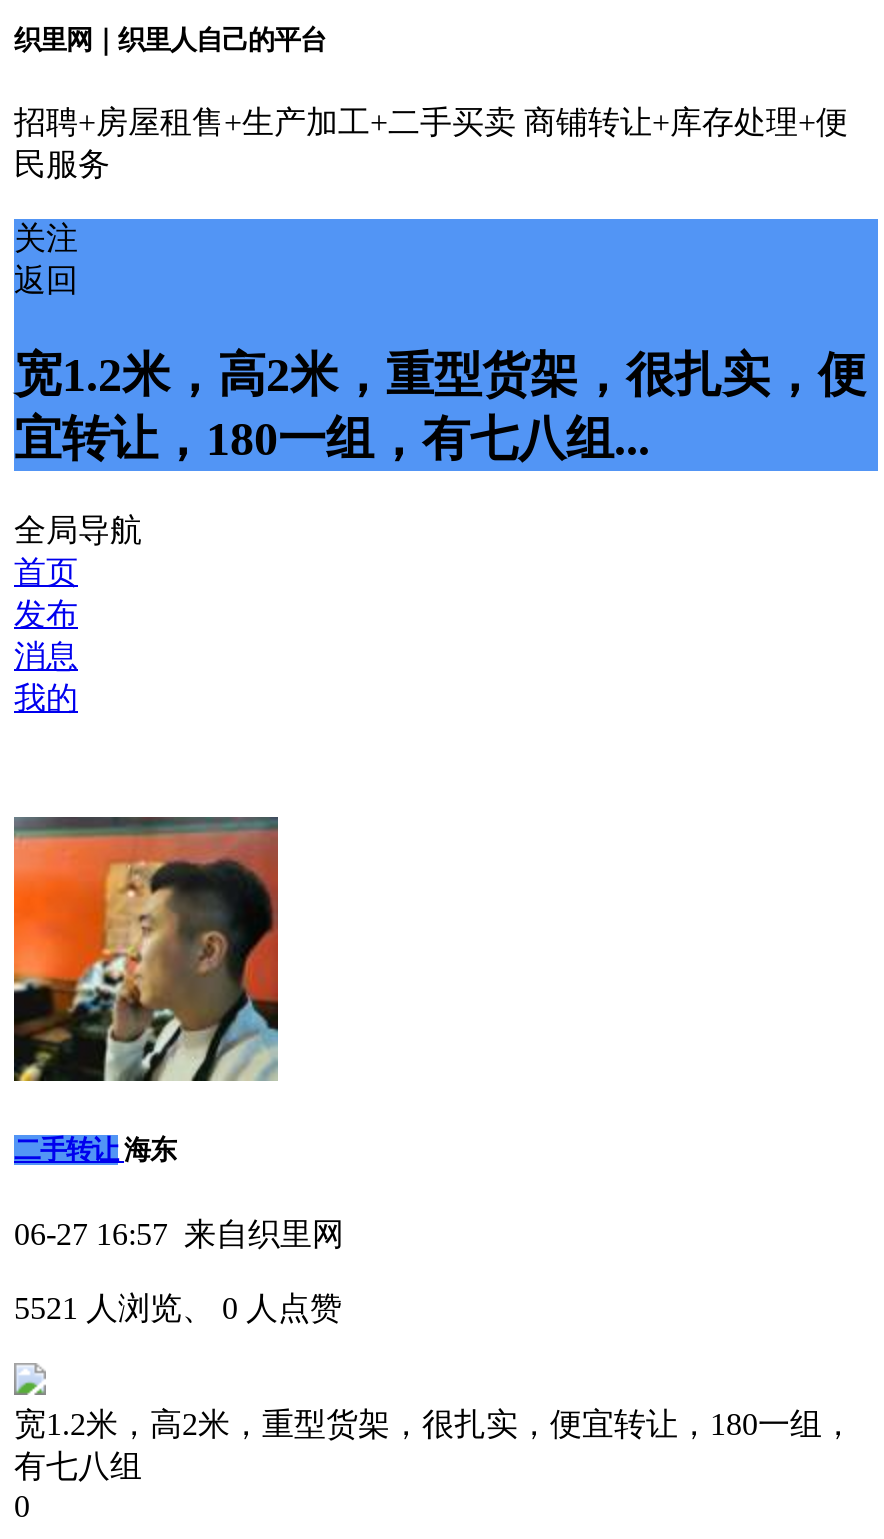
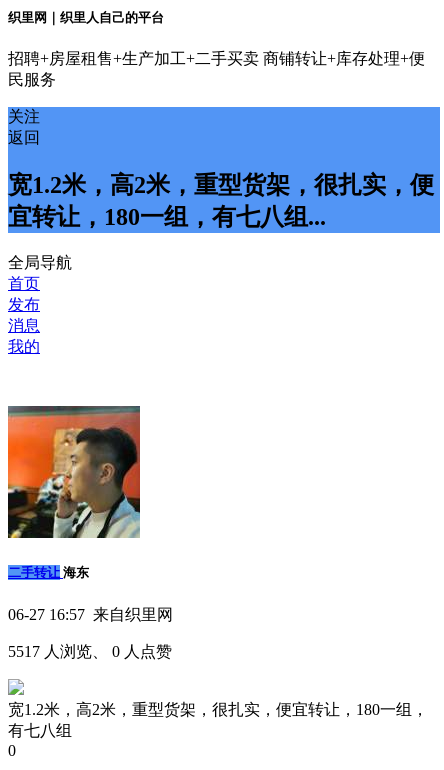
[14,1290,342,1324] 5521 人浏览、 0 人点赞 -> [8,642,172,659] 5517 人浏览、 0 人点赞

